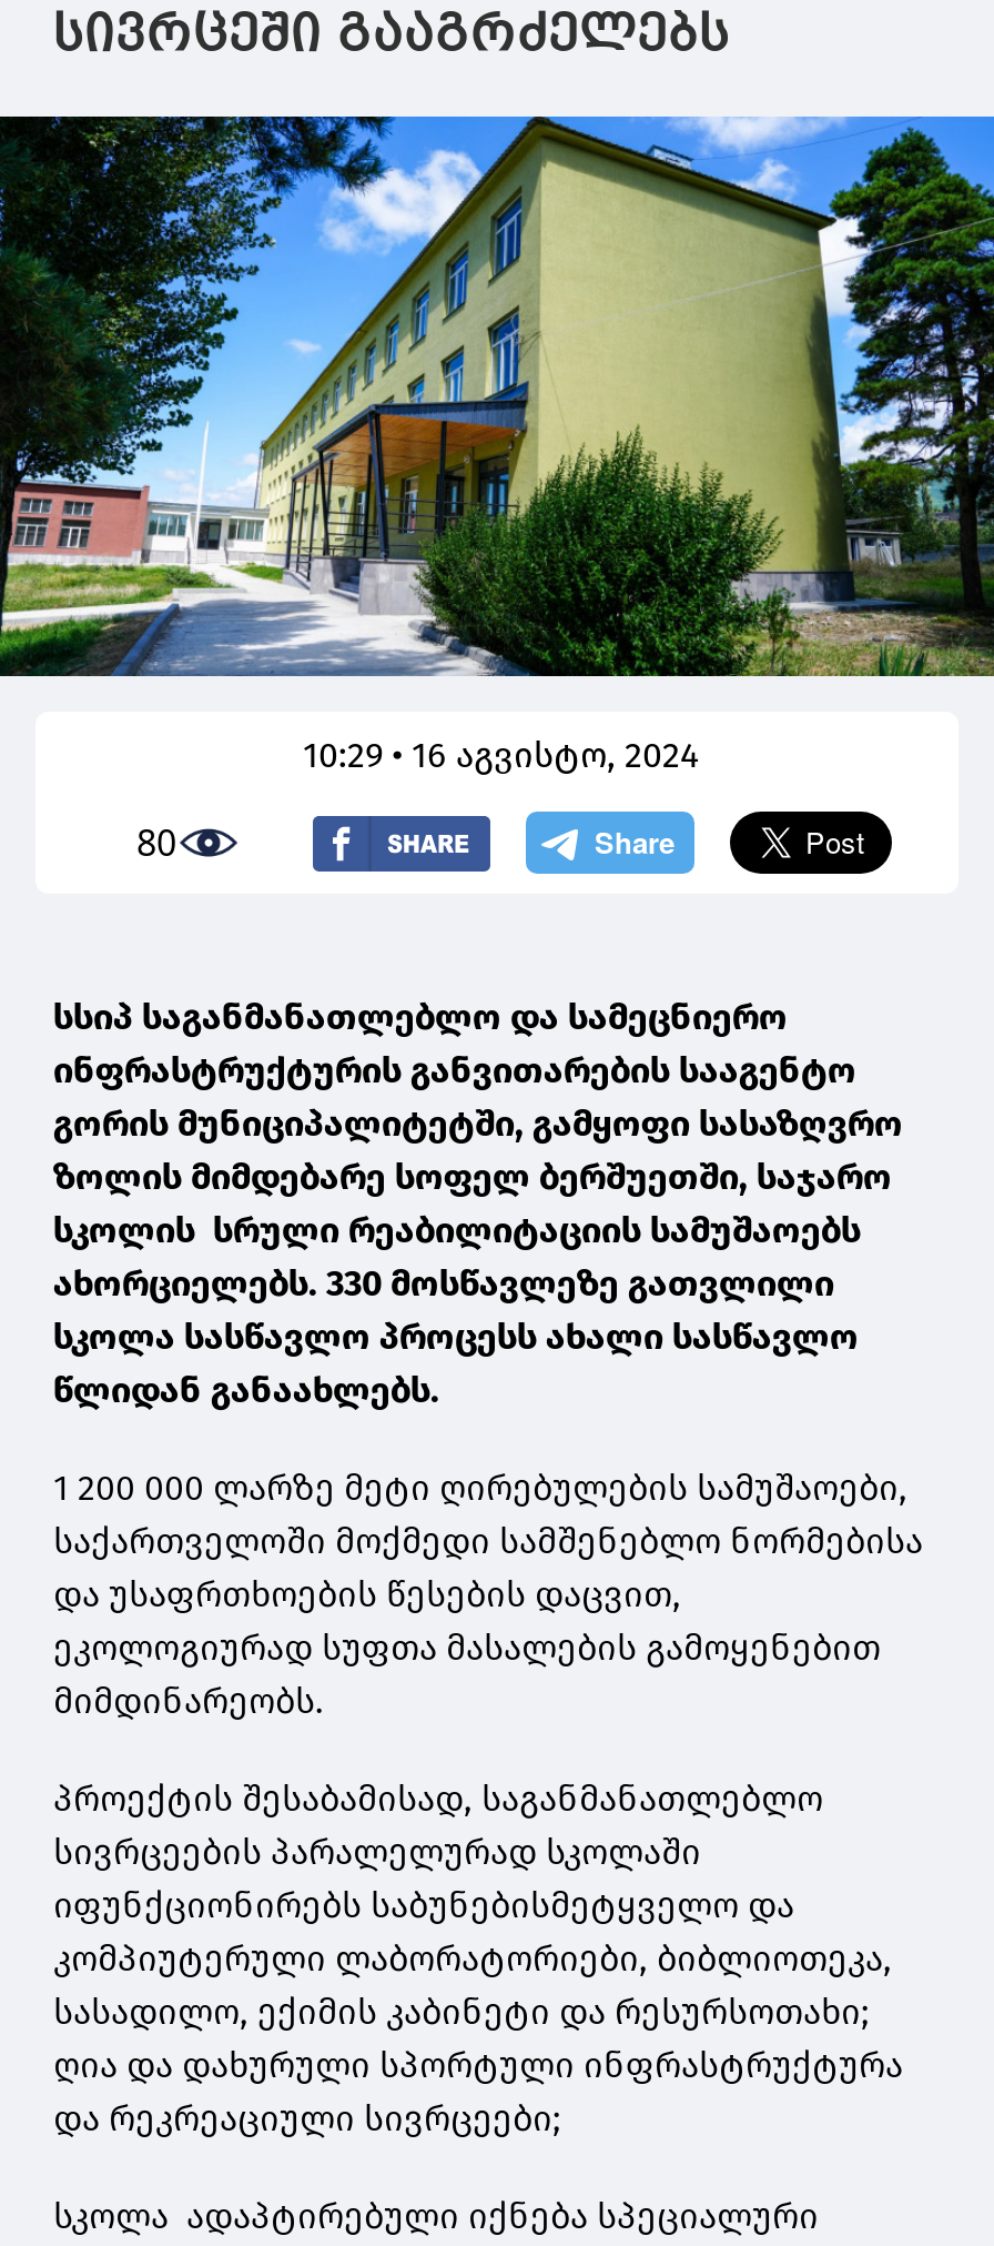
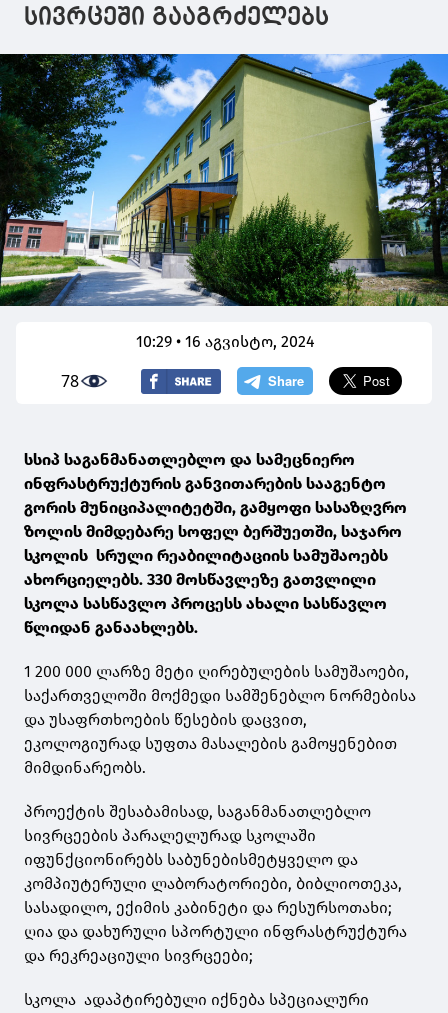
[136,819,176,868] 80 -> [61,370,79,392] 78

